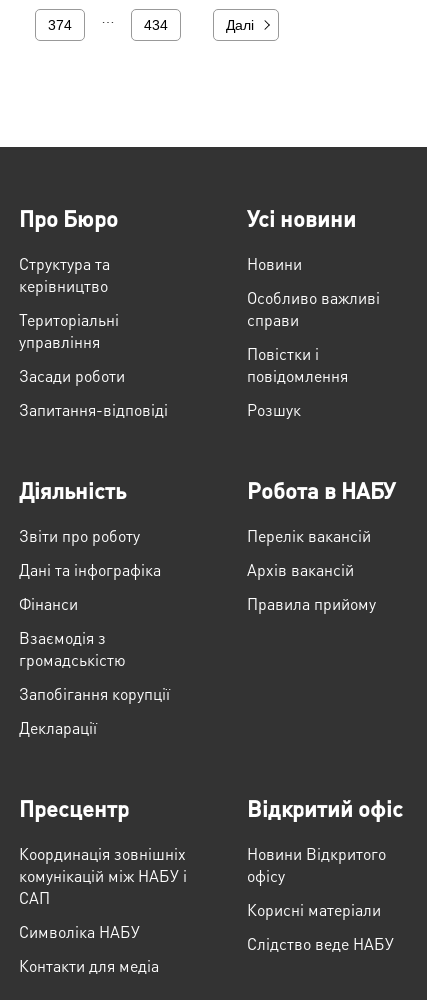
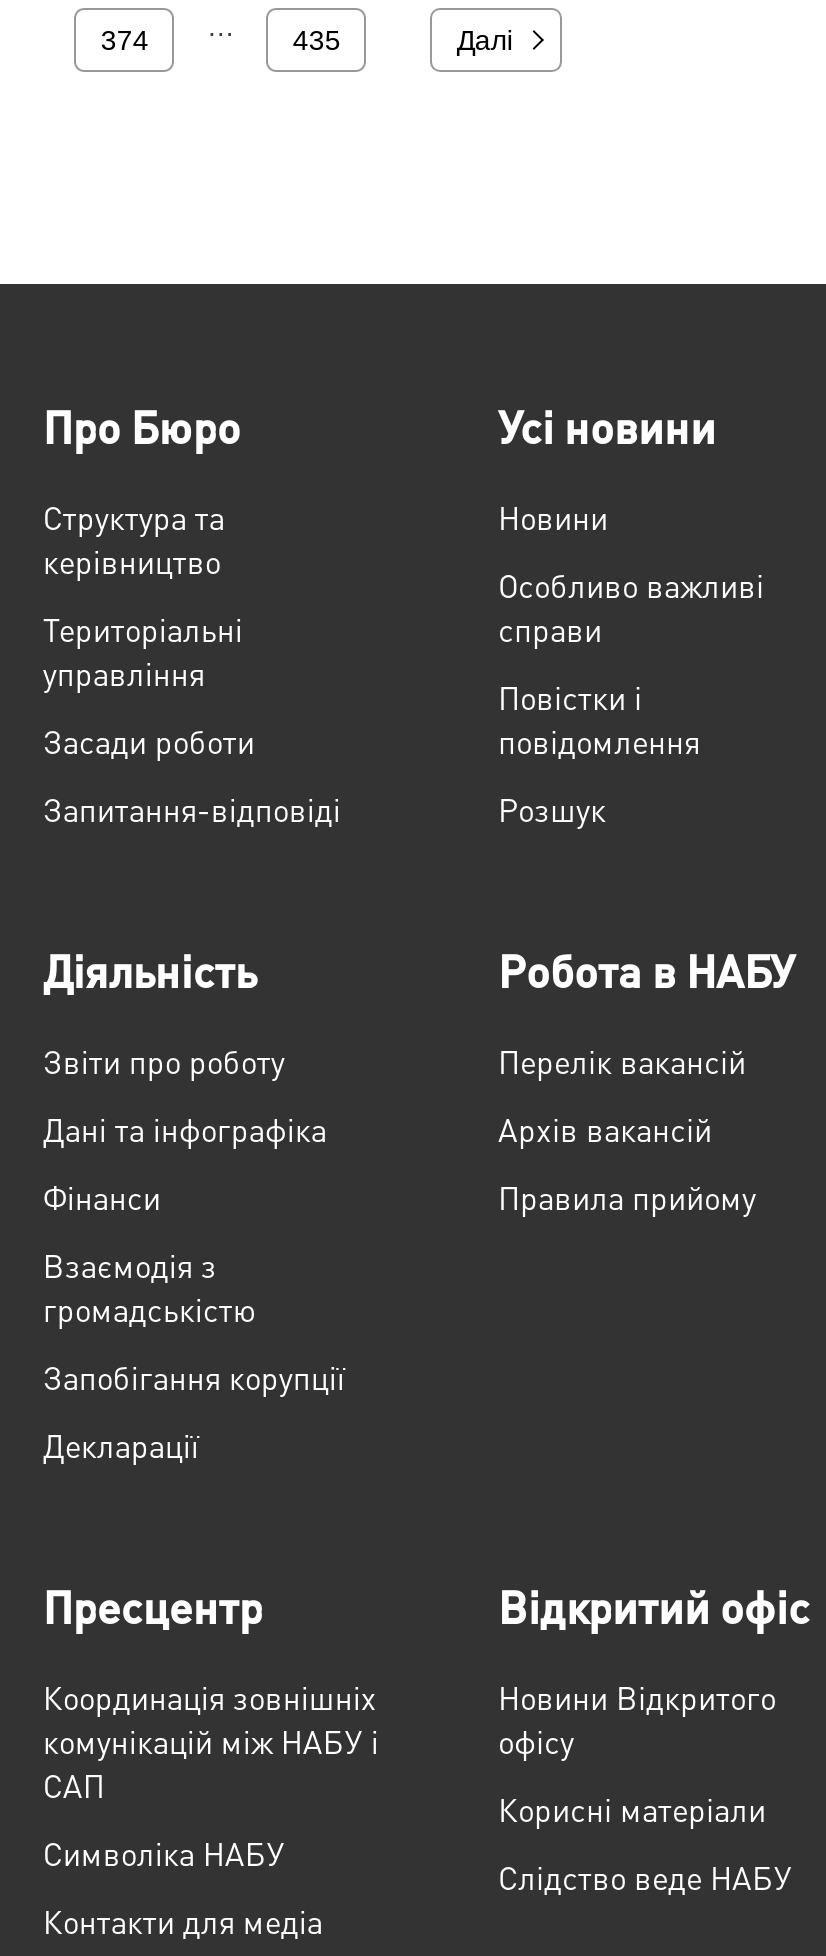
[144,16,168,32] 434 -> [293,23,341,55] 435

